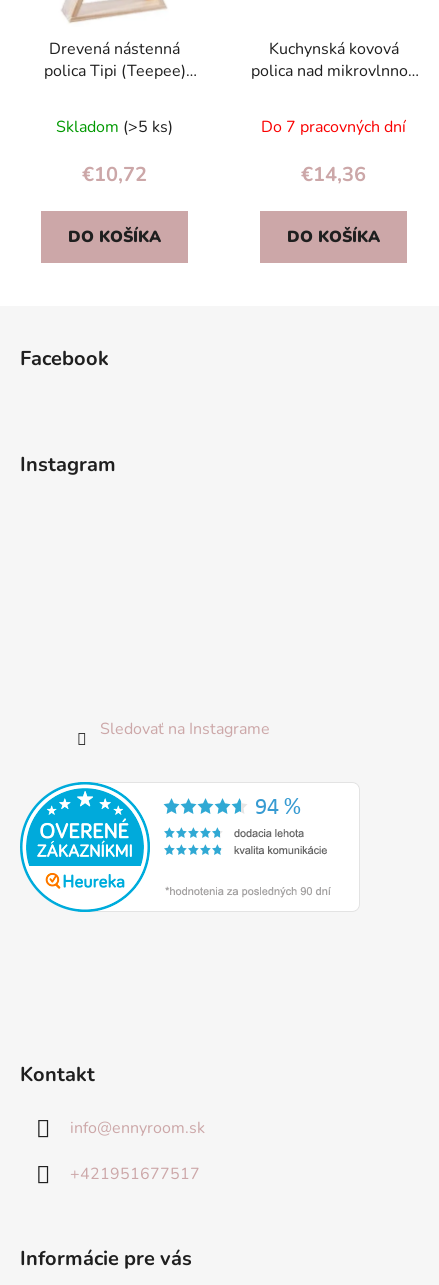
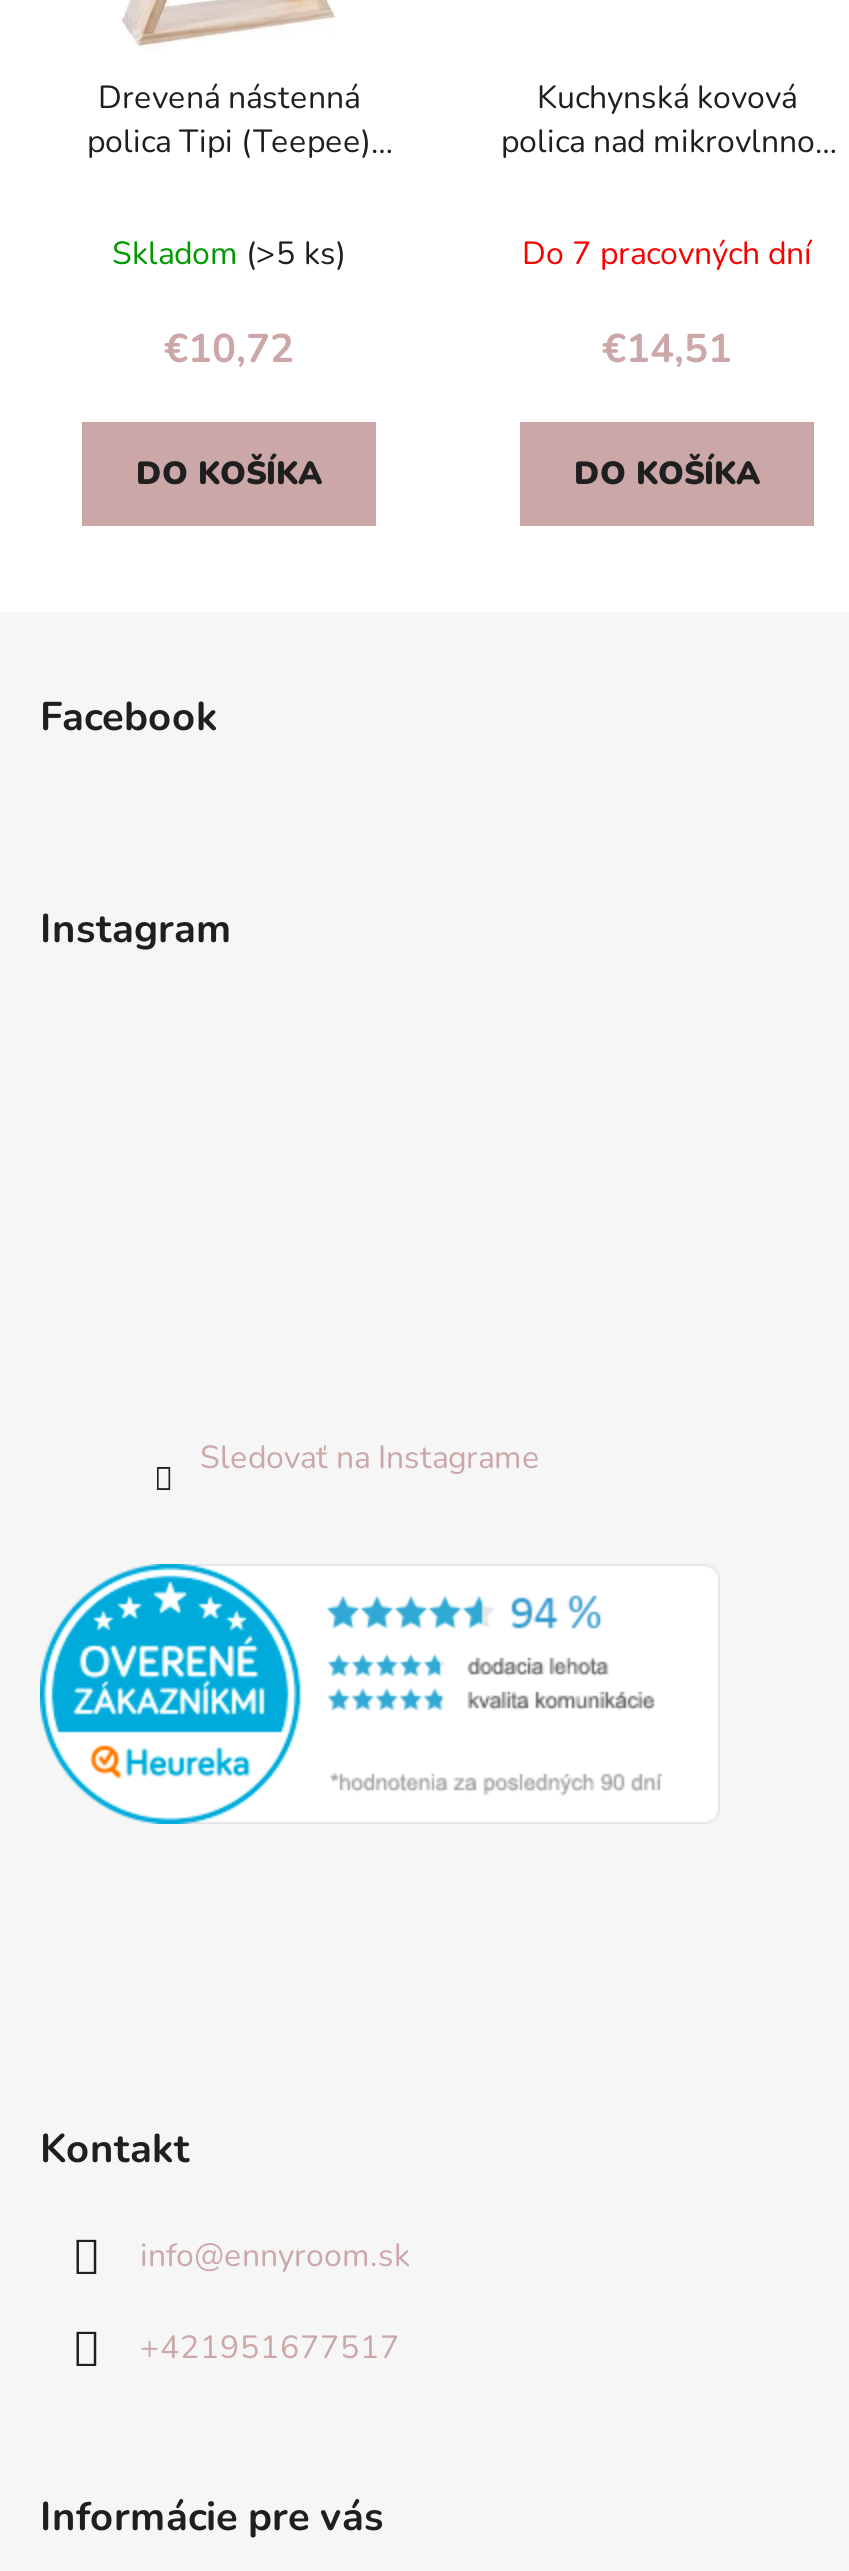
[301,161,366,188] €14,36 -> [602,323,732,377] €14,51

